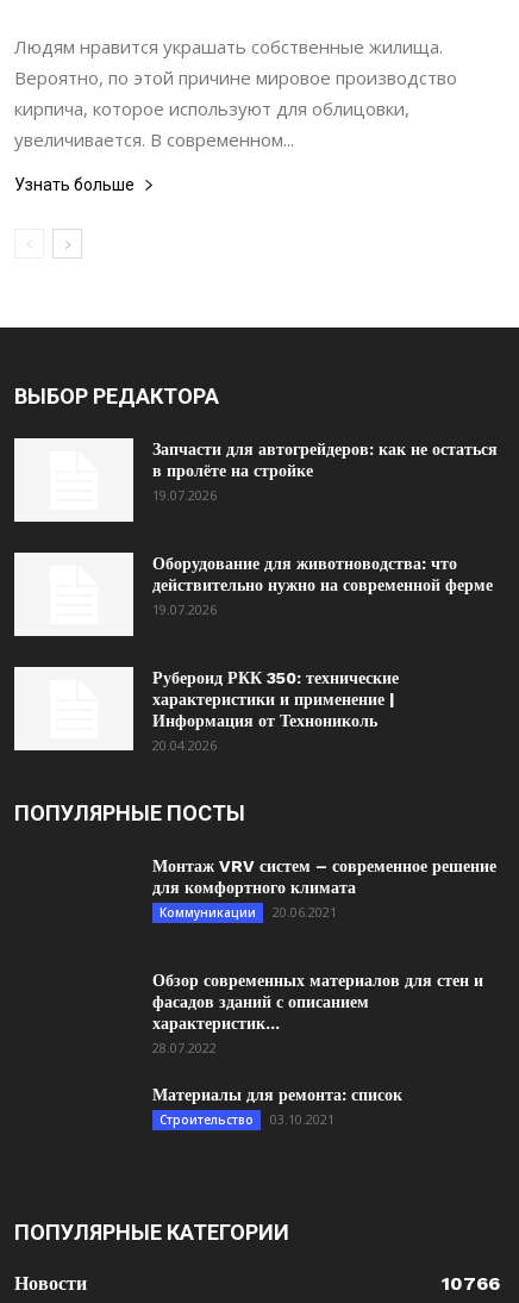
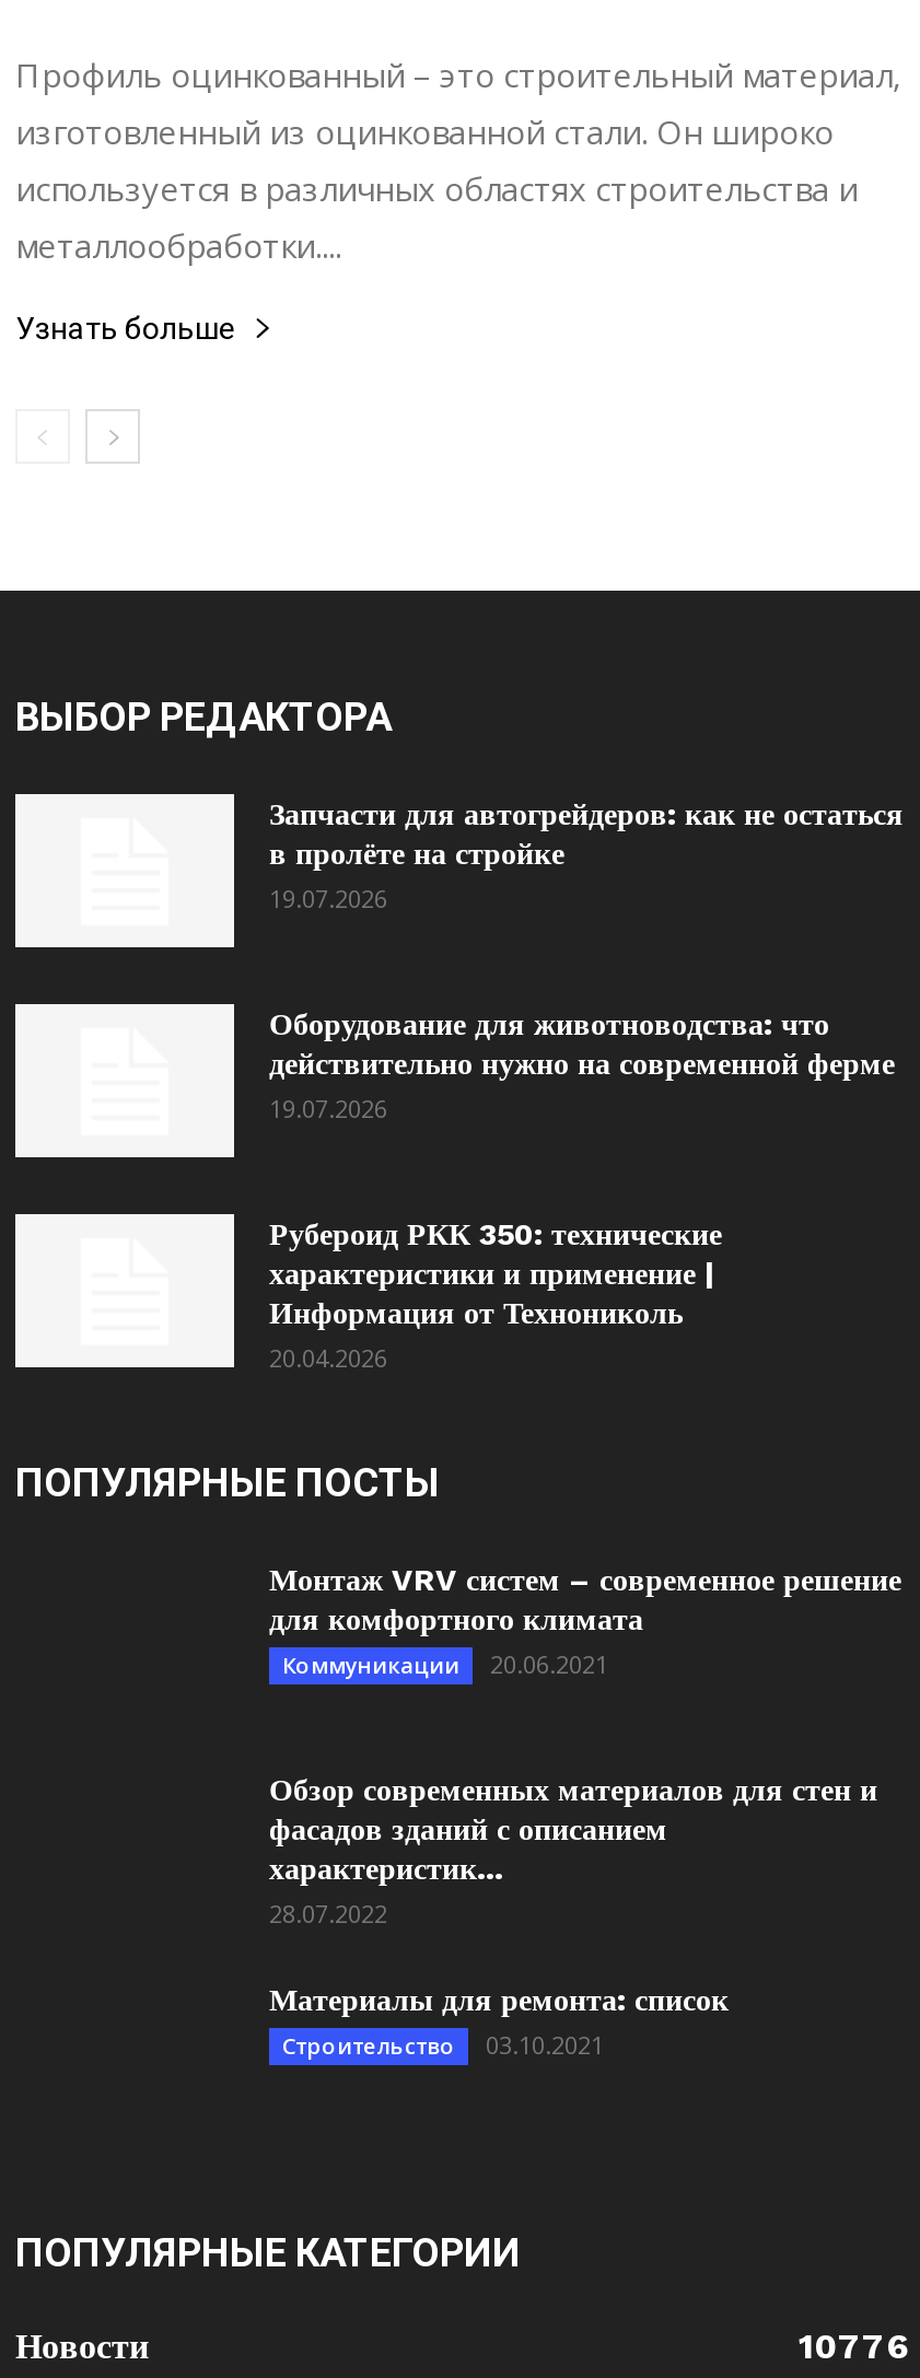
[14,35,457,151] Людям нравится украшать собственные жилища. | Вероятно, по этой причине мировое производство | кирпича, которое используют для облицовки, | увеличивается. В современном... -> [15,53,901,267] Профиль оцинкованный – это строительный материал, | изготовленный из оцинкованной стали. Он широко | используется в различных областях строительства и | металлообработки....
[442,1272,500,1295] 10766 -> [799,2325,908,2367] 10776

